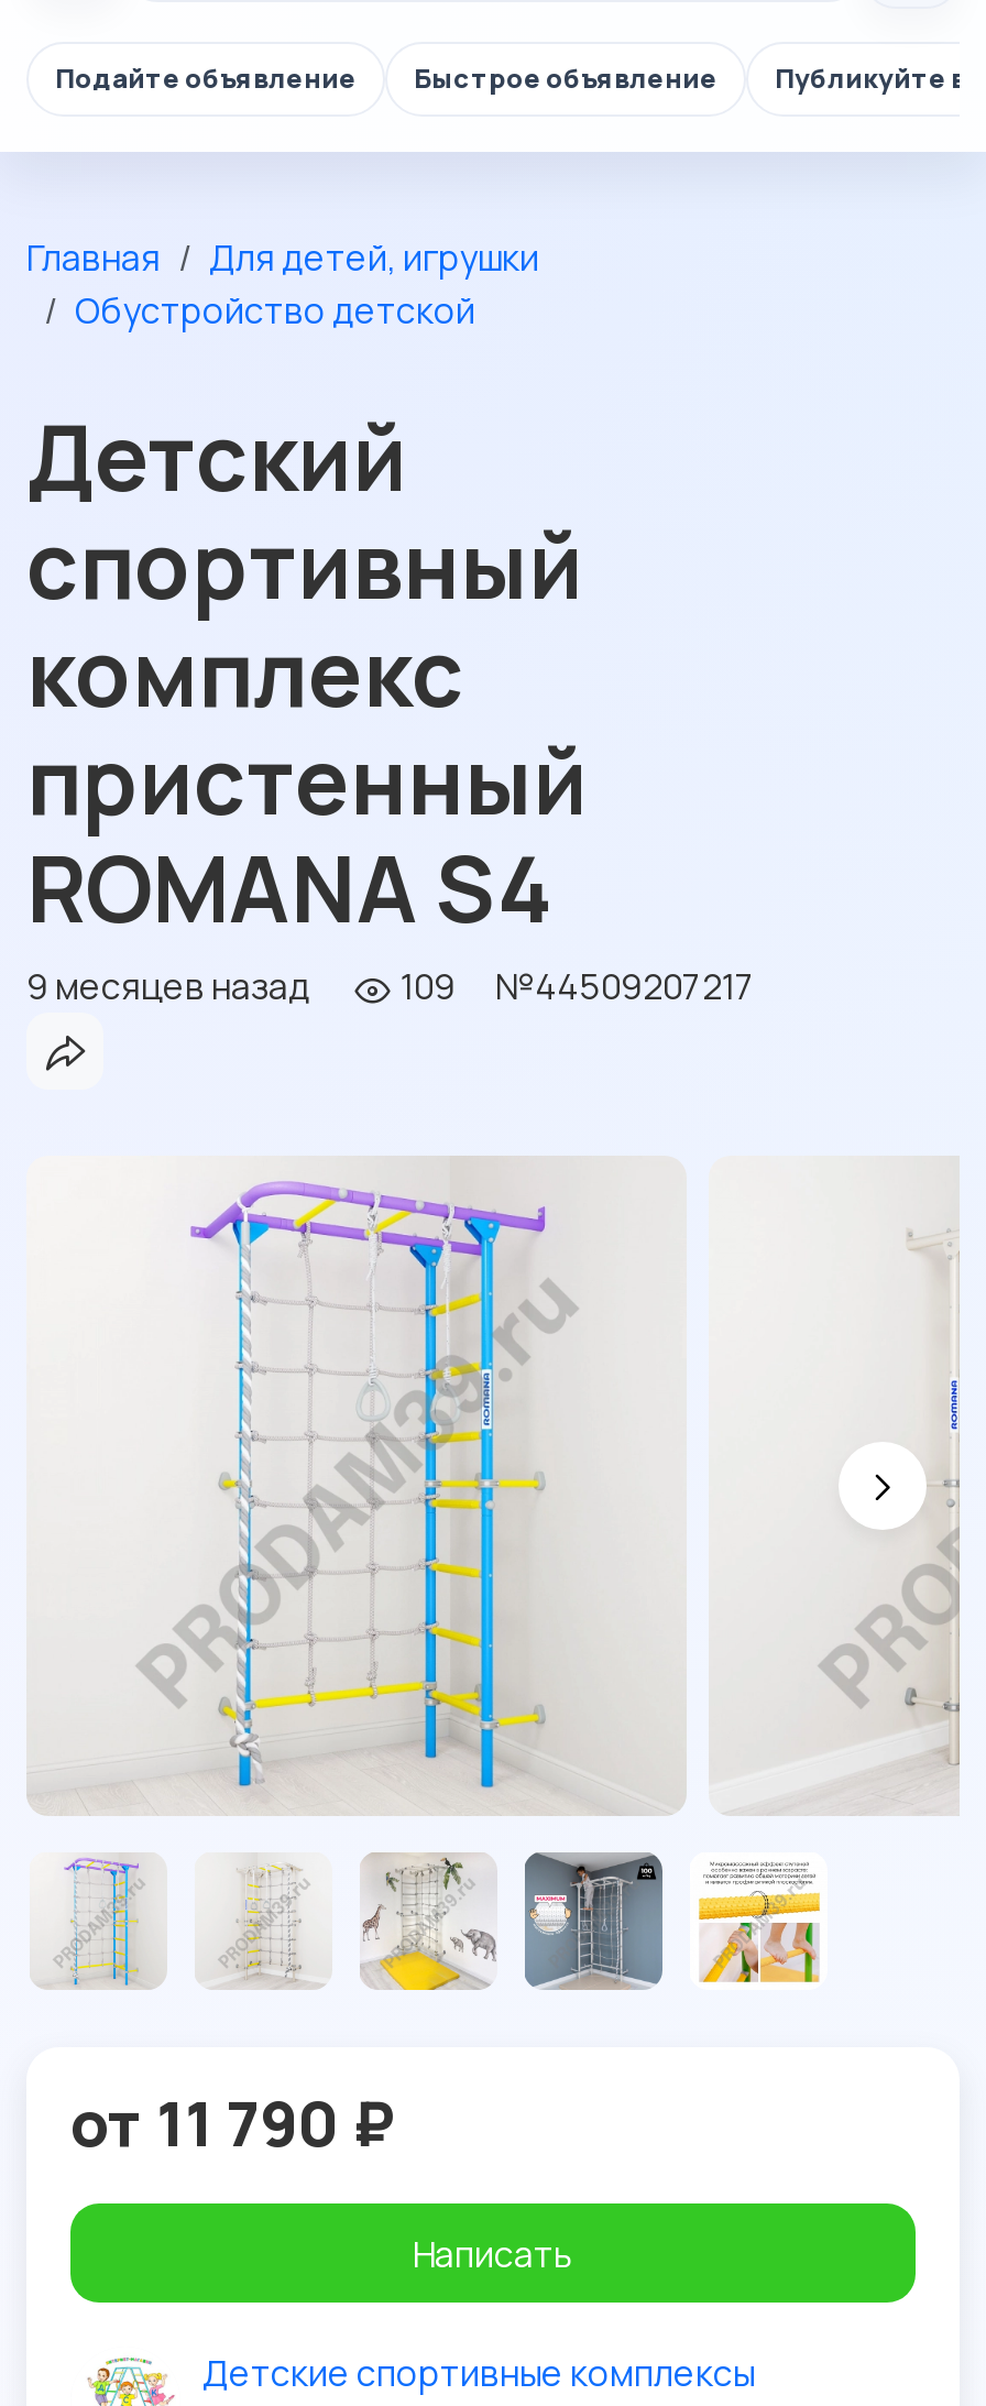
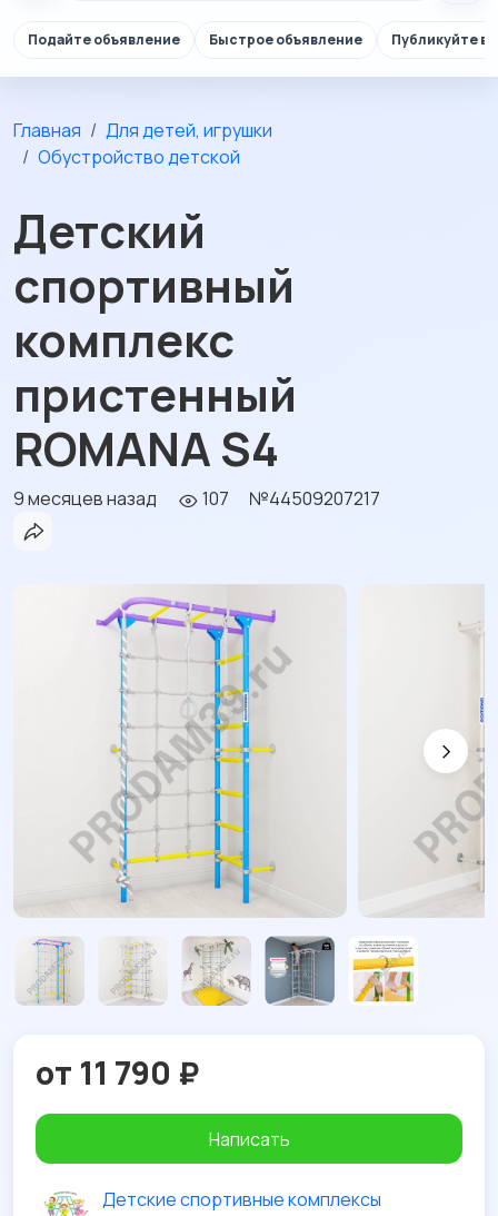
[26,962,755,1010] 9 месяцев назад 109 №44509207217 -> [13,486,380,511] 9 месяцев назад 107 №44509207217

